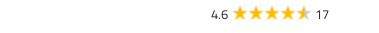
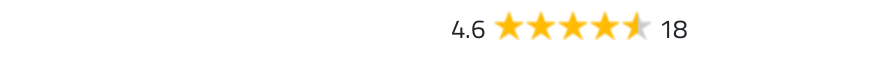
[315,4,329,24] 17 -> [659,7,687,47] 18

